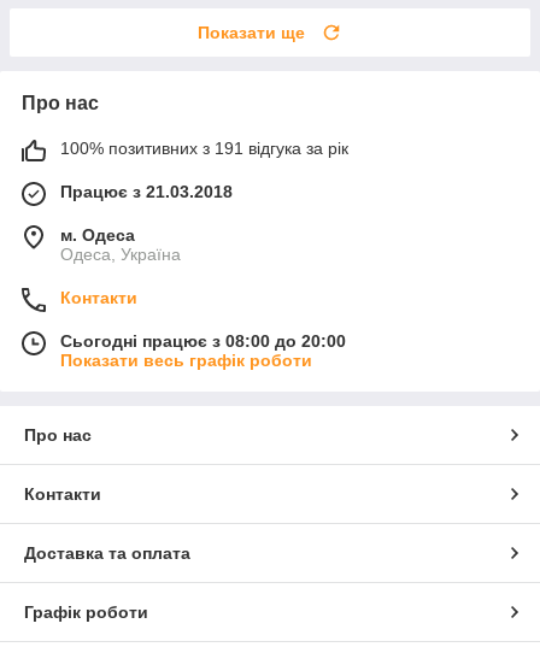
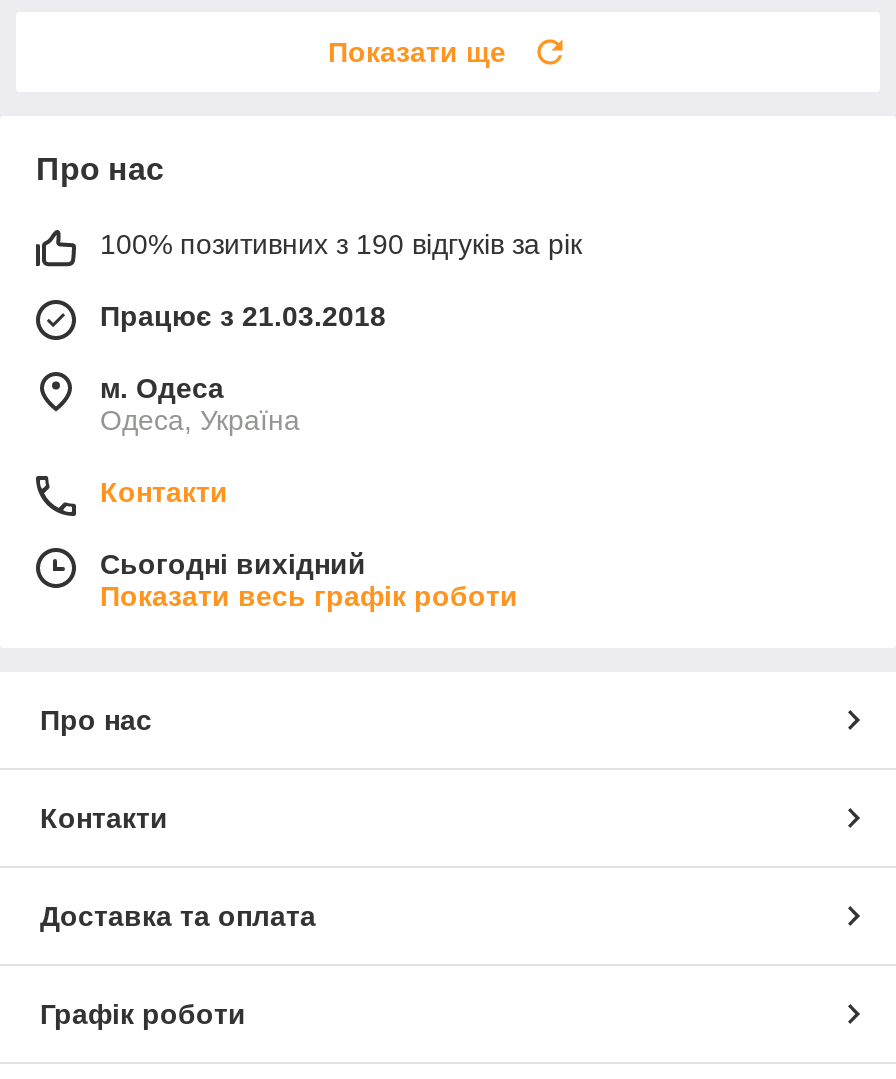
[60,138,348,158] 100% позитивних з 191 відгука за рік -> [100,228,582,260] 100% позитивних з 190 відгуків за рік
[60,331,346,350] Сьогодні працює з 08:00 до 20:00 -> [100,548,366,580] Сьогодні вихідний

